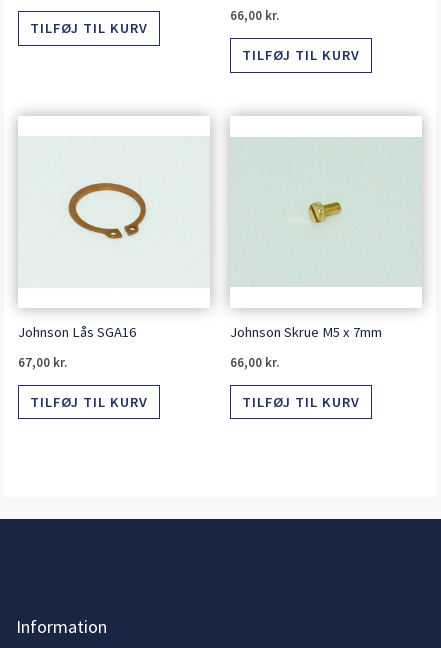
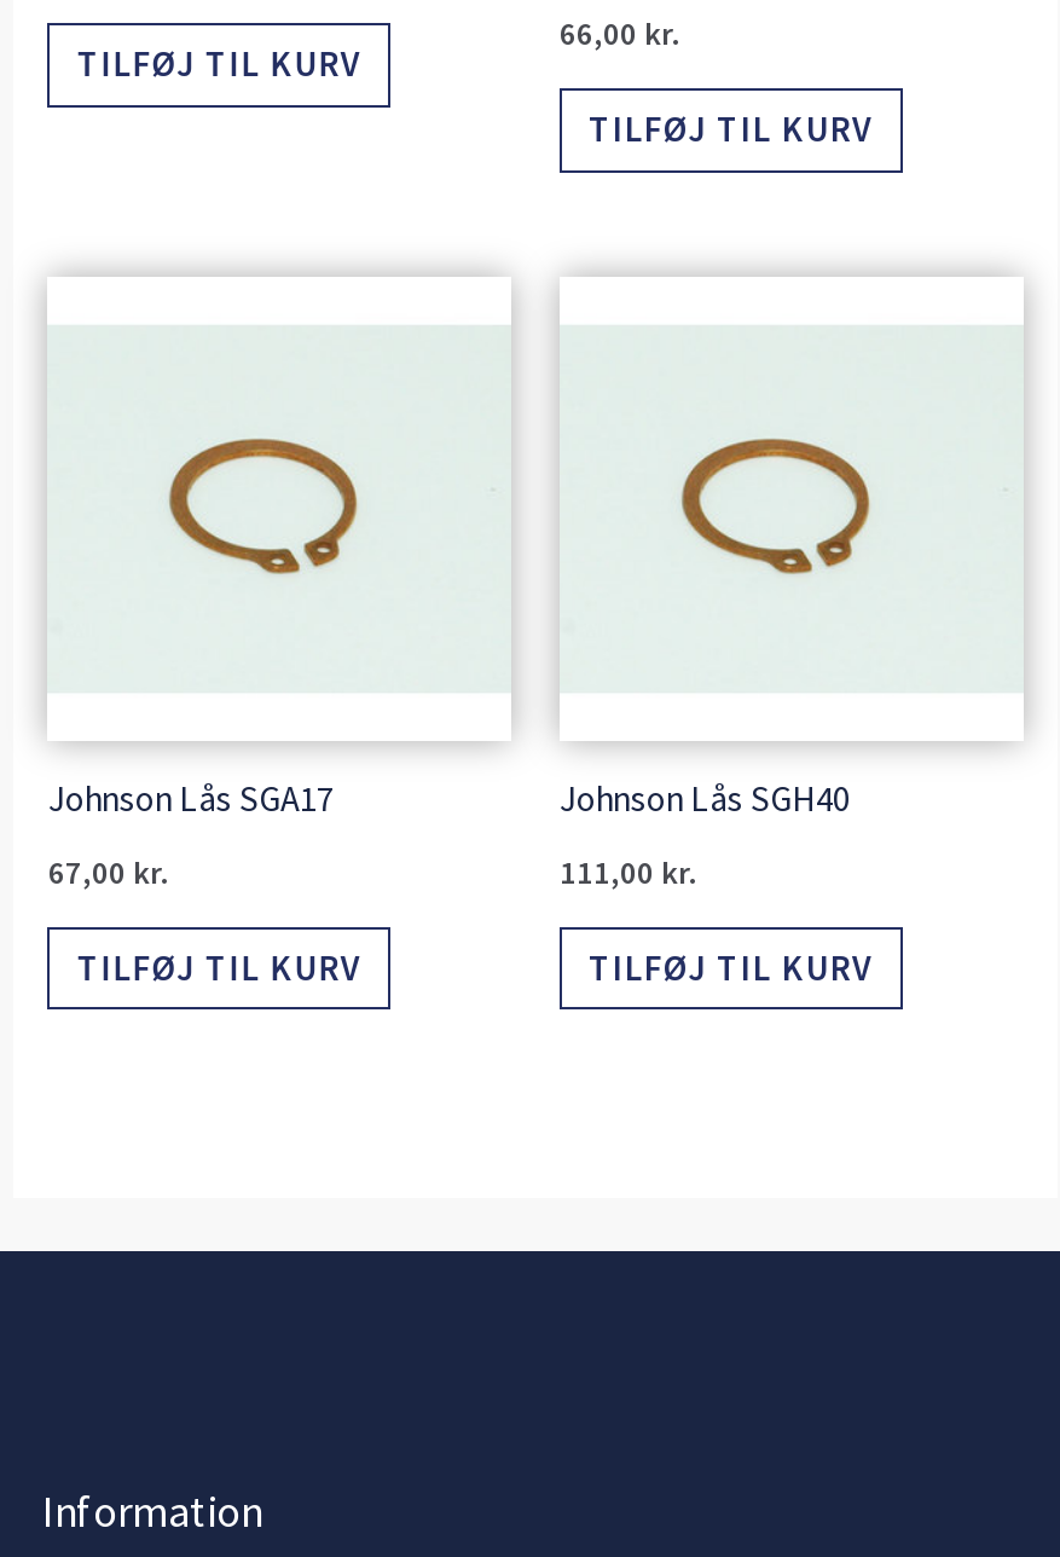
[281,183,358,238] [image] -> [680,436,871,574] [image]
[18,323,136,341] Johnson Lås SGA16 -> [48,778,334,822] Johnson Lås SGA17
[230,323,382,341] Johnson Skrue M5 x 7mm -> [560,778,850,822] Johnson Lås SGH40
[230,354,279,371] 66,00 kr. -> [560,852,695,893] 111,00 kr.

